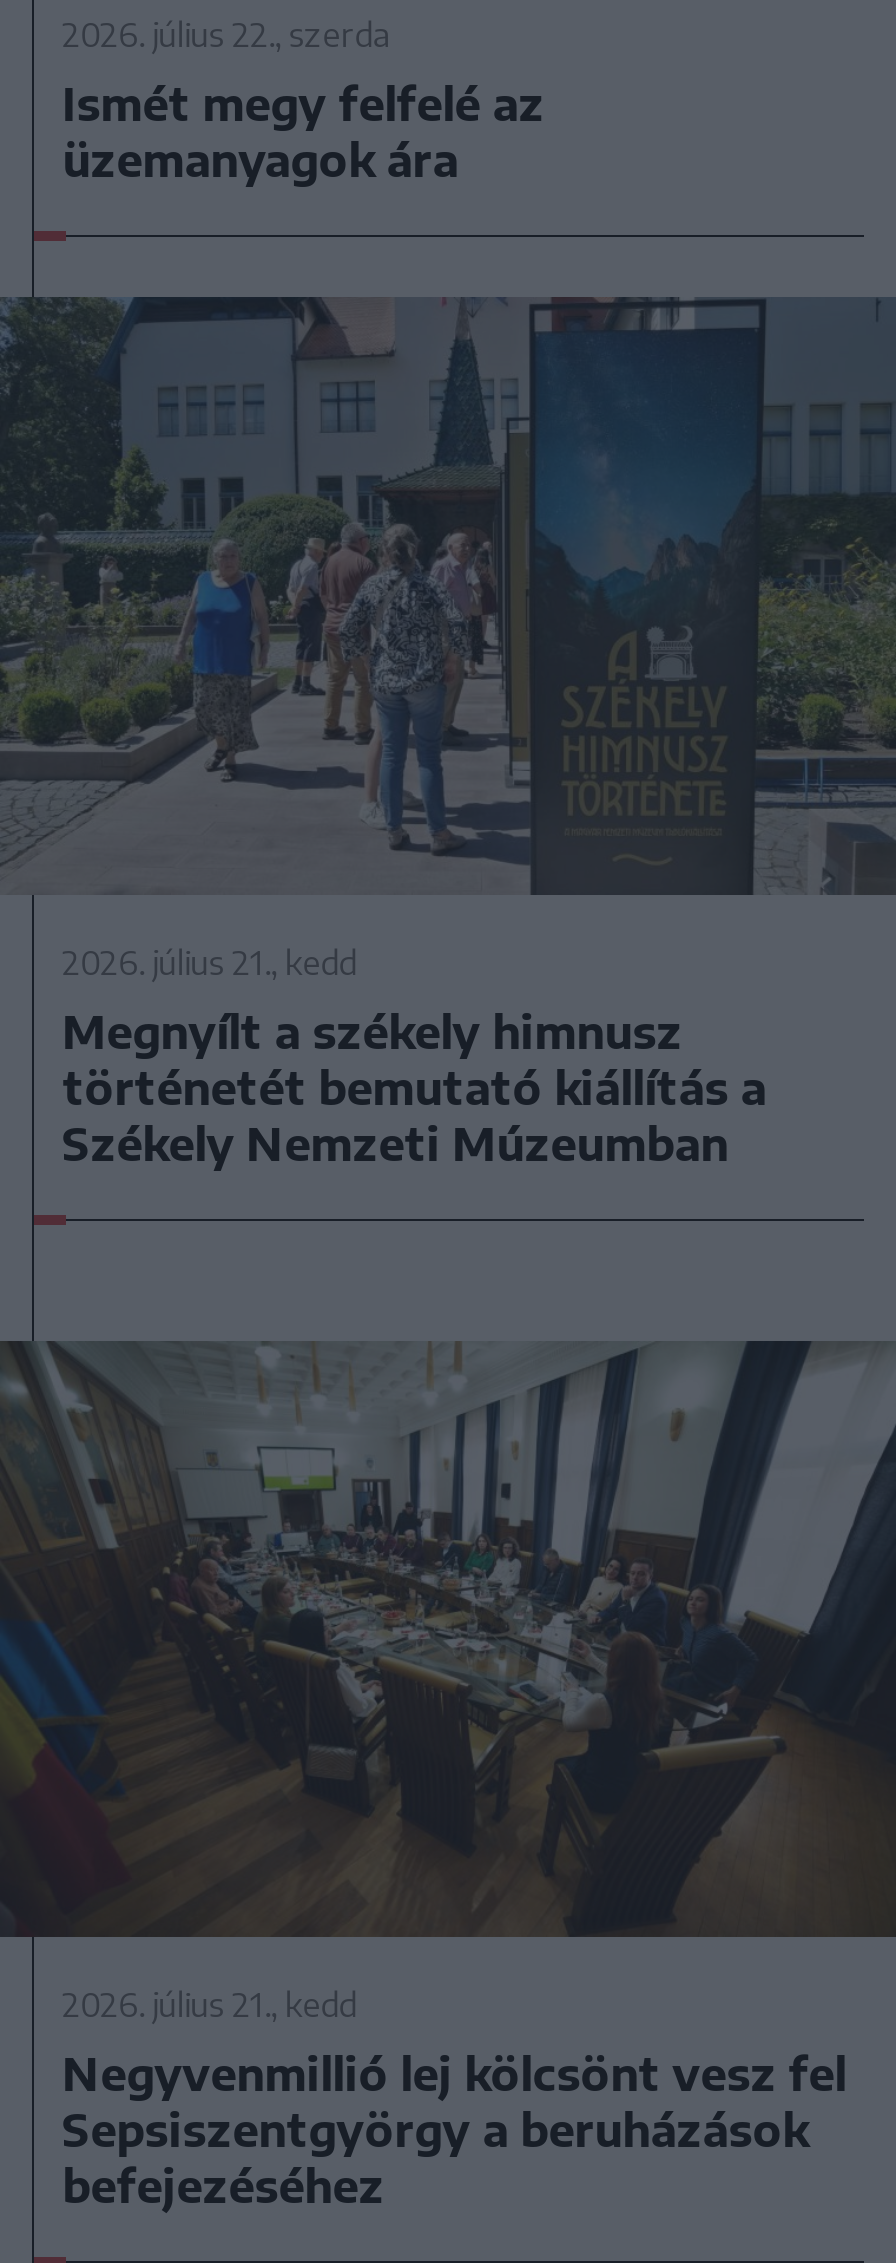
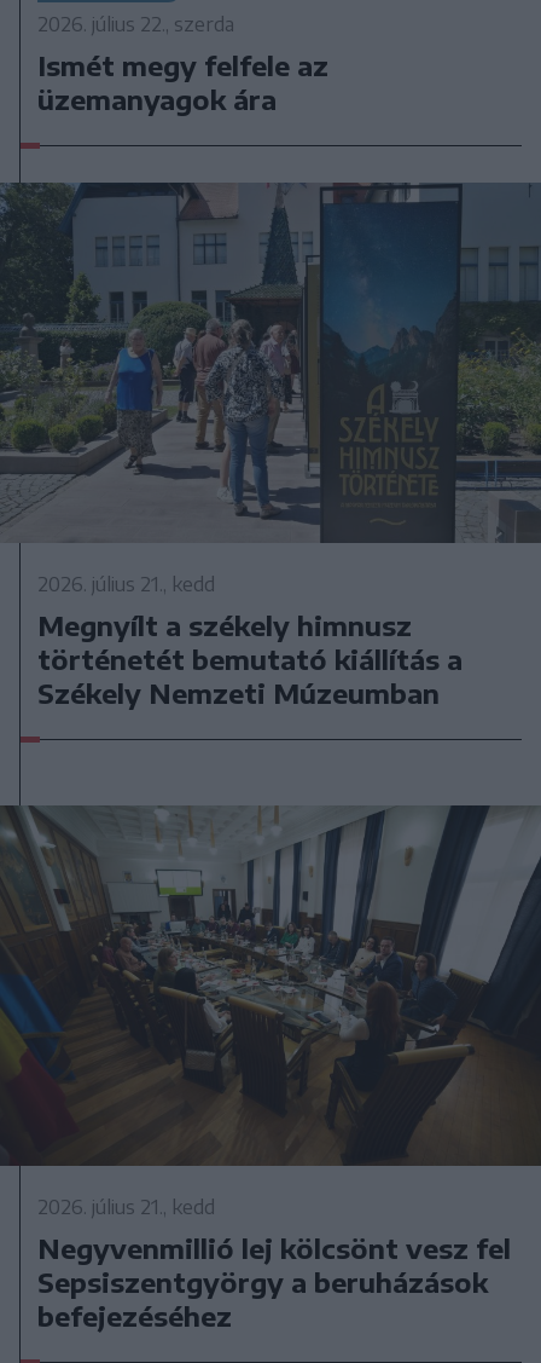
[62,76,544,132] Ismét megy felfelé az -> [38,48,329,82] Ismét megy felfele az

